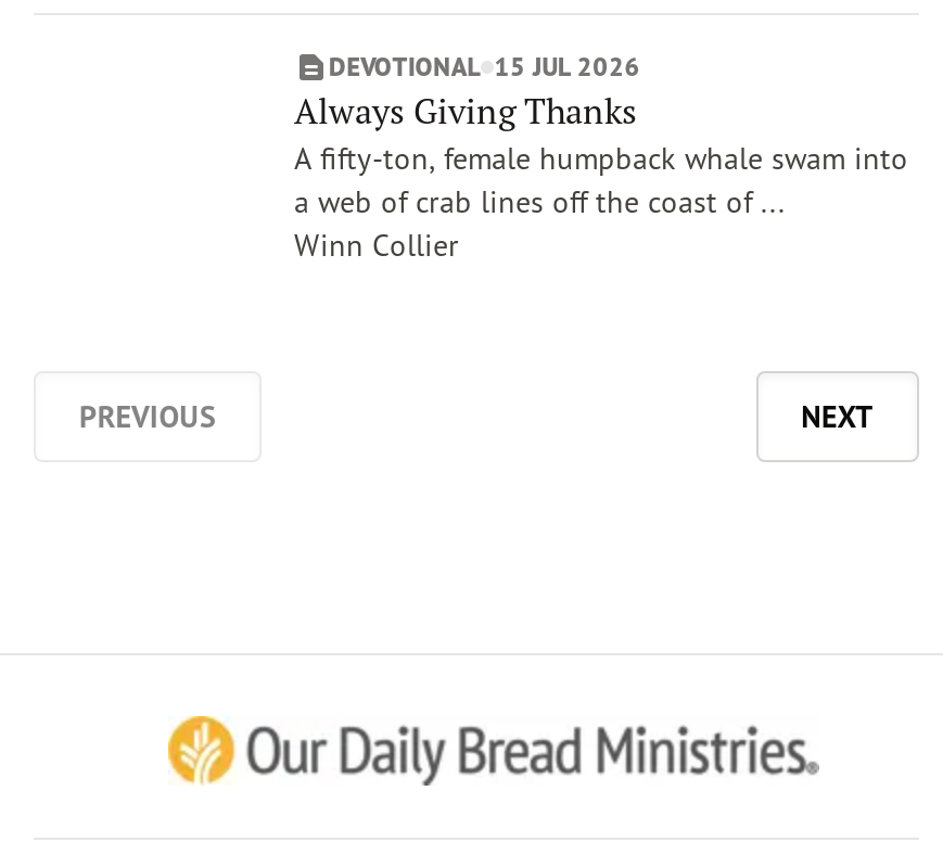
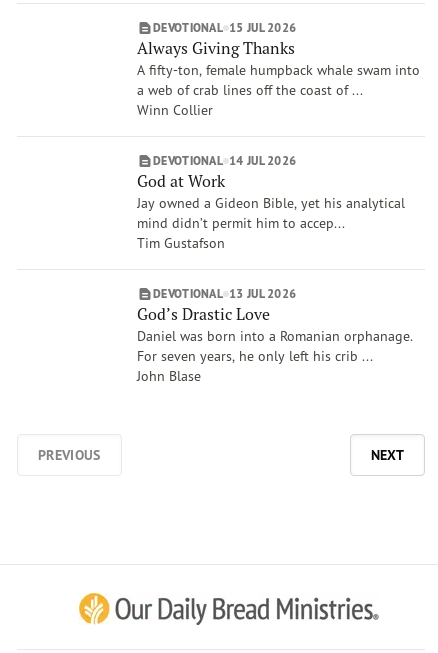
none -> [137,153,413,384] DEVOTIONAL 14 JUL 2026 | God at Work | Jay owned a Gideon Bible, yet his analytical | mind didn’t permit him to accep... | Tim Gustafson | DEVOTIONAL 13 JUL 2026 | God’s Drastic Love | Daniel was born into a Romanian orphanage. | For seven years, he only left his crib ... | John Blase

